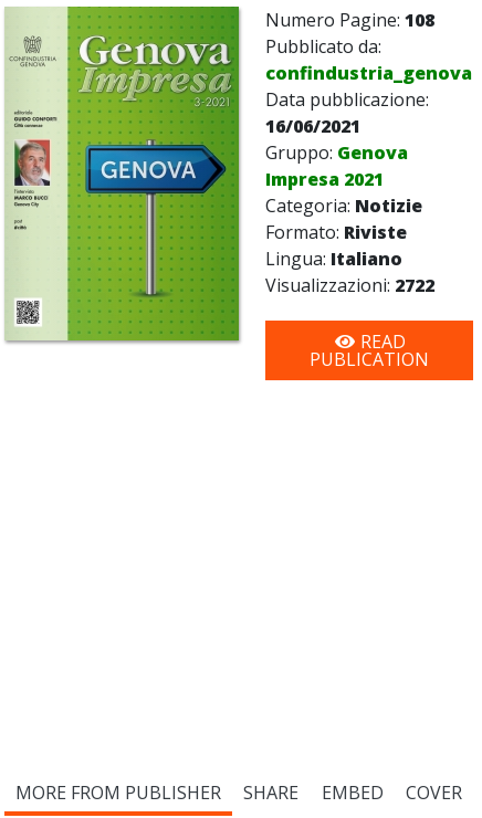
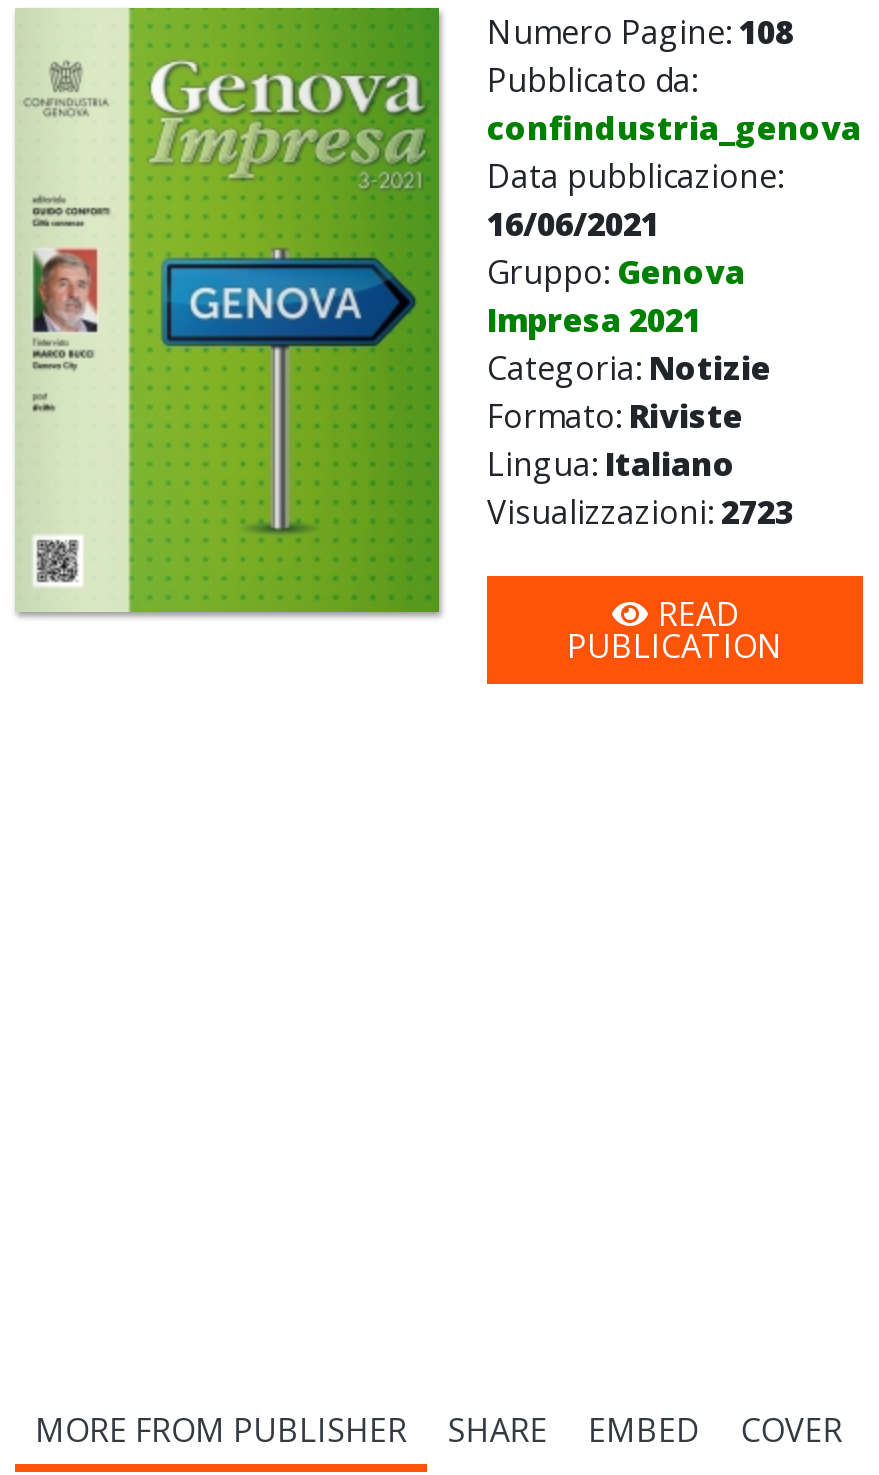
[265,273,434,298] Visualizzazioni: 2722 -> [487,490,793,534] Visualizzazioni: 2723

